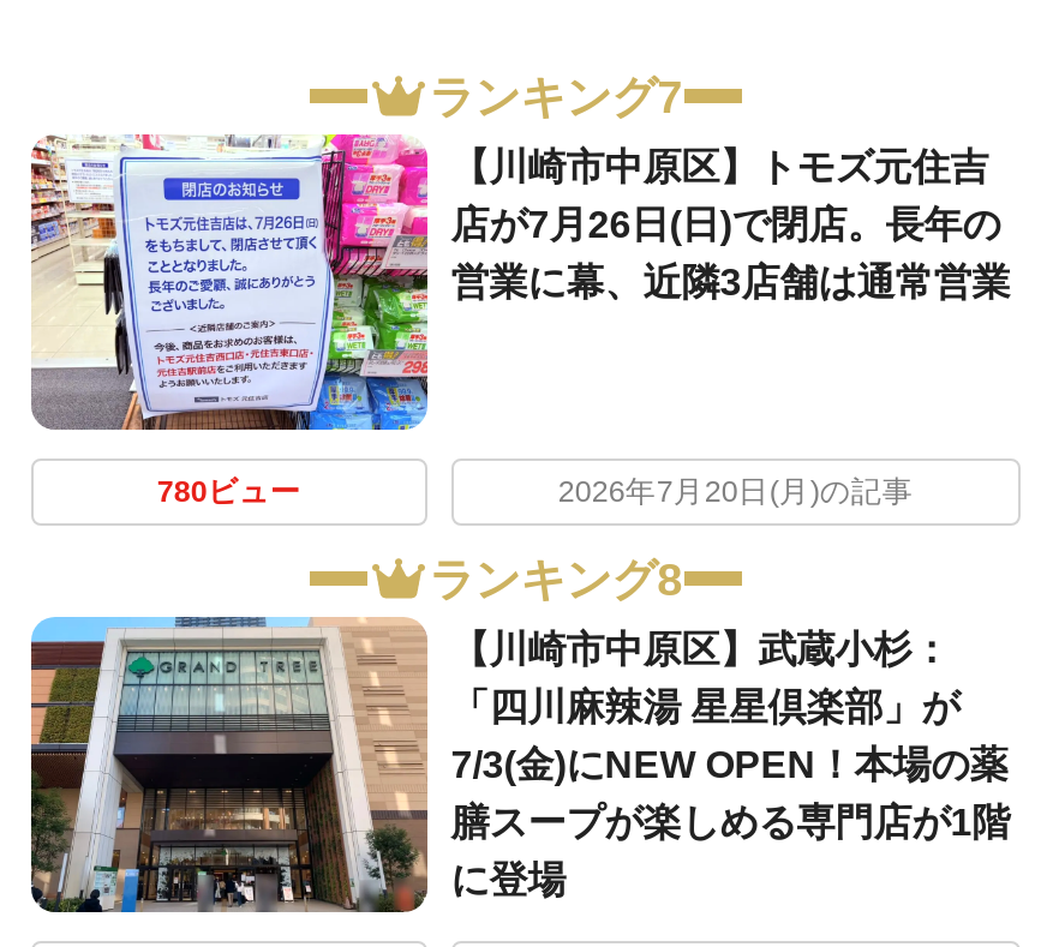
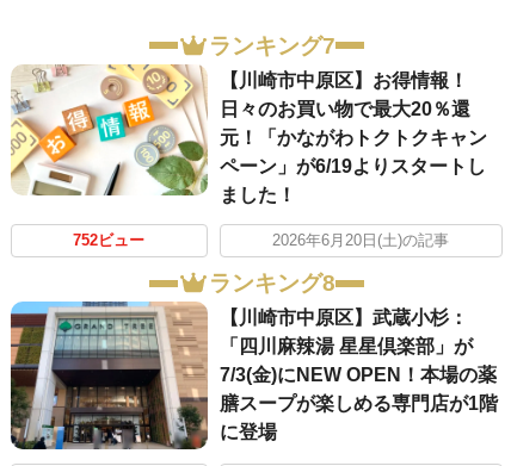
[29,132,1010,432] [image] | 【川崎市中原区】トモズ元住吉 | 店が7月26日(日)で閉店。長年の | 営業に幕、近隣3店舗は通常営業 -> [11,63,487,210] [image] | 【川崎市中原区】お得情報！ | 日々のお買い物で最大20％還 | 元！「かながわトクトクキャン | ペーン」が6/19よりスタートし | ました！
[157,476,913,510] 780ビュー | 2026年7月20日(月)の記事 -> [73,232,449,249] 752ビュー | 2026年6月20日(土)の記事

